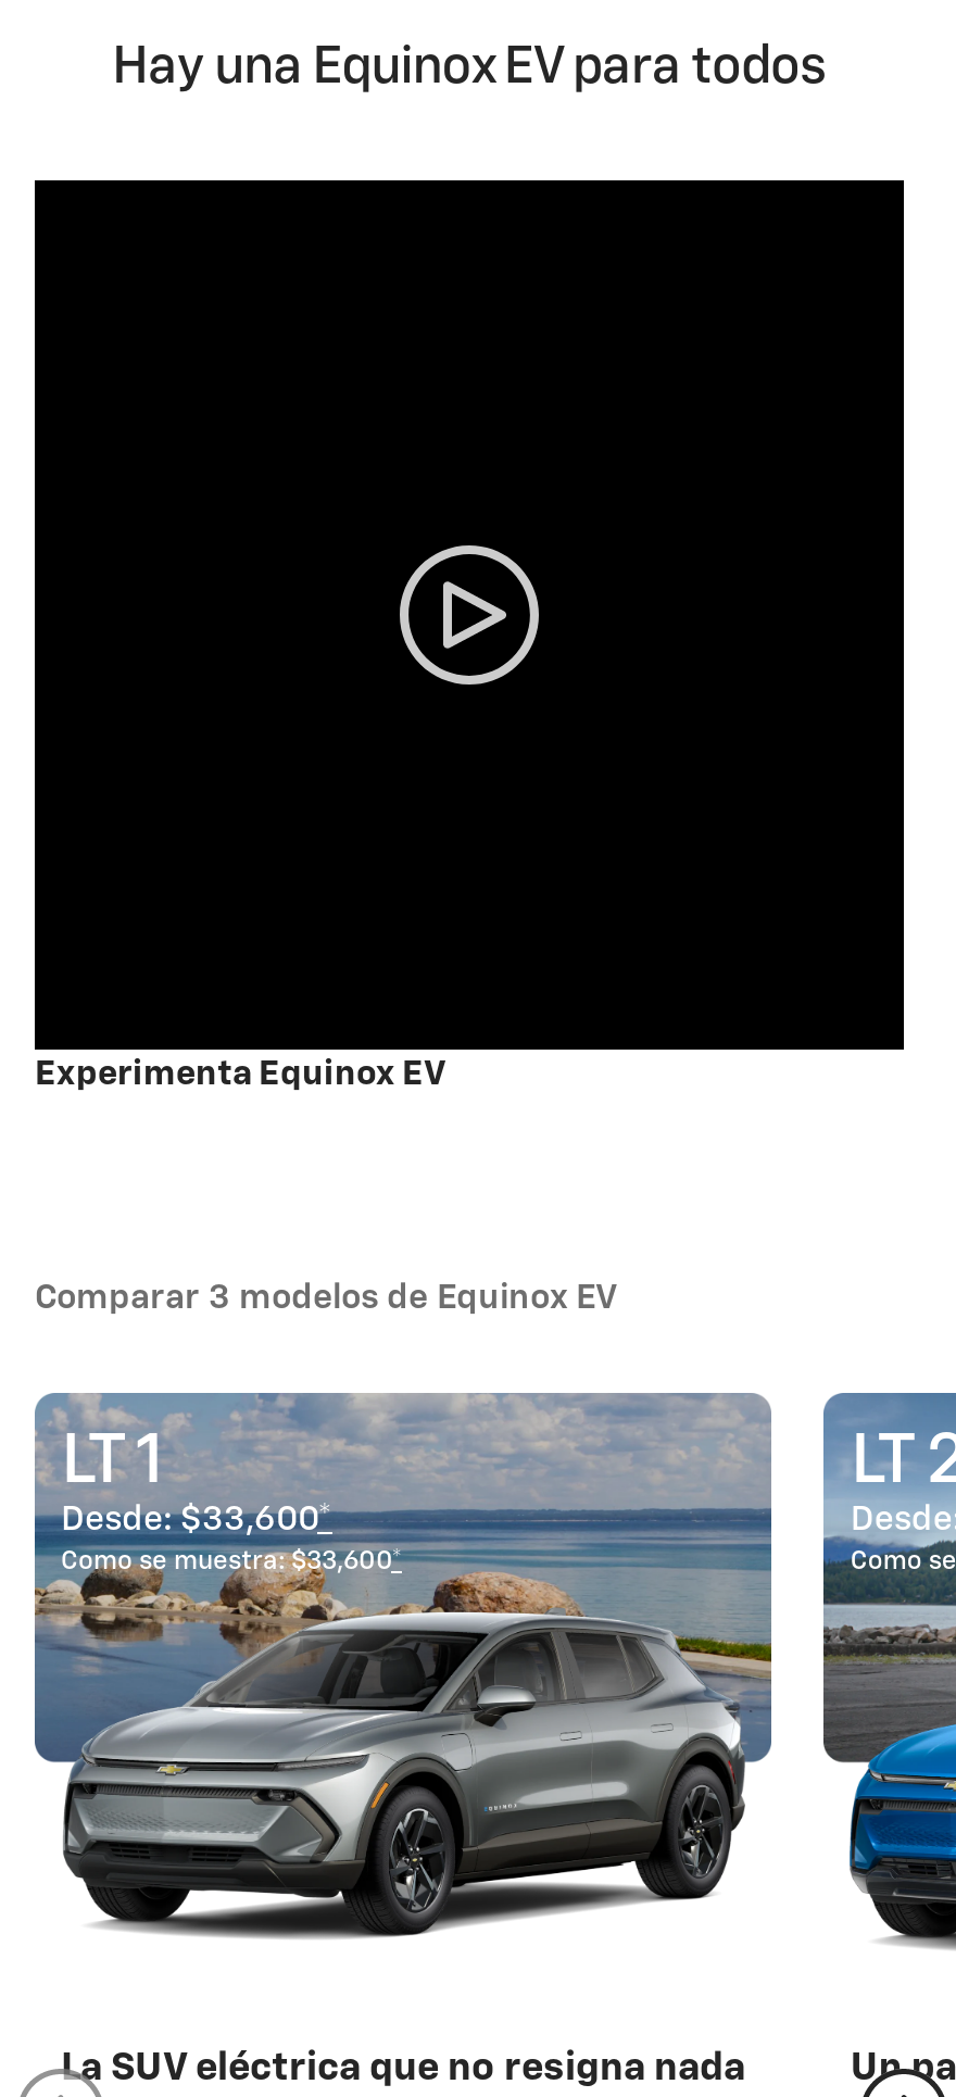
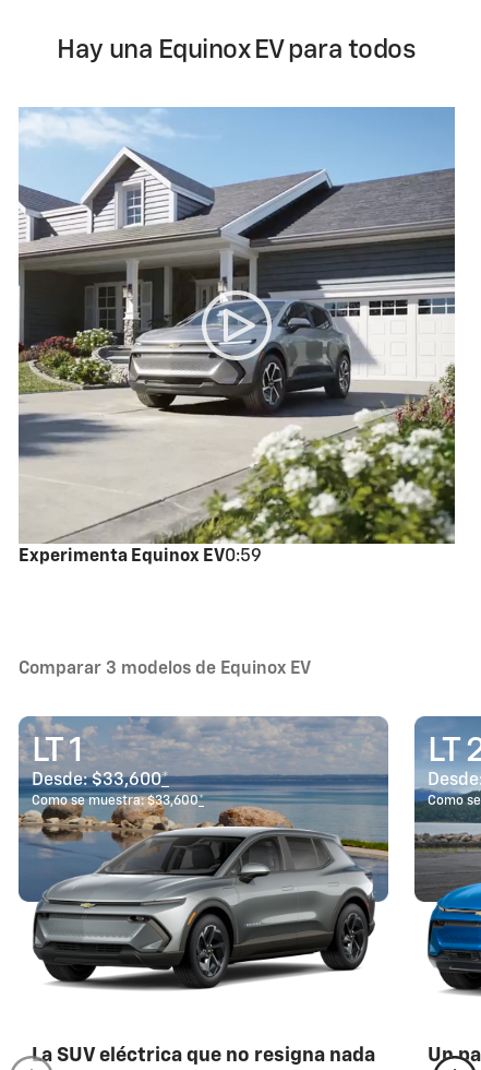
none -> [17,107,456,545] [image]
[35,1058,445,1093] Experimenta Equinox EV -> [19,548,262,566] Experimenta Equinox EV0:59

